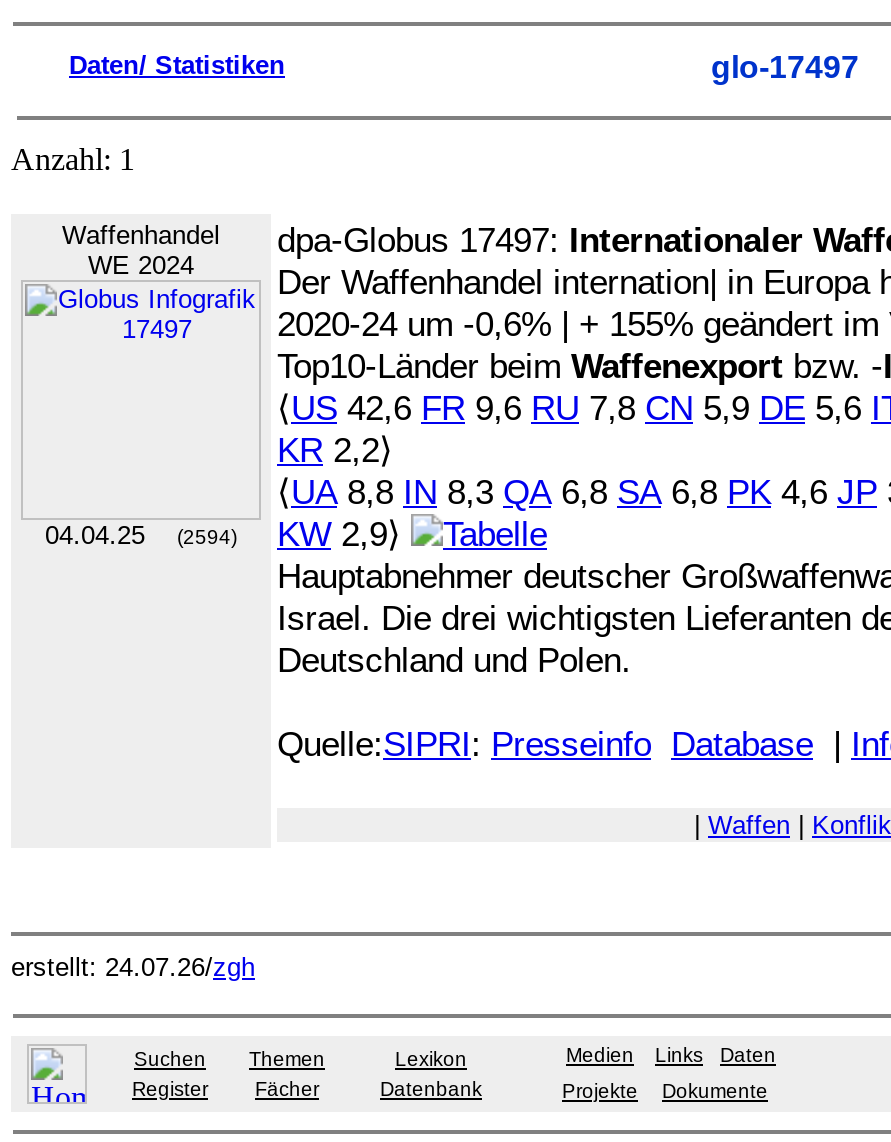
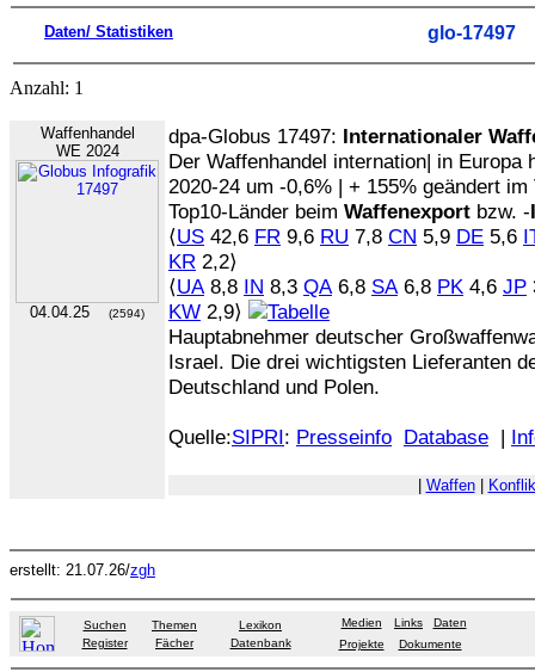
[11,952,255,982] erstellt: 24.07.26/zgh -> [10,561,155,579] erstellt: 21.07.26/zgh

